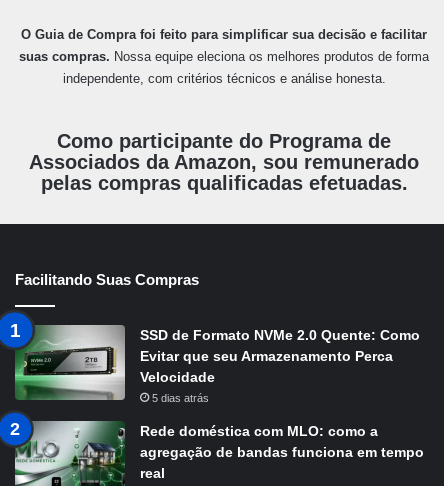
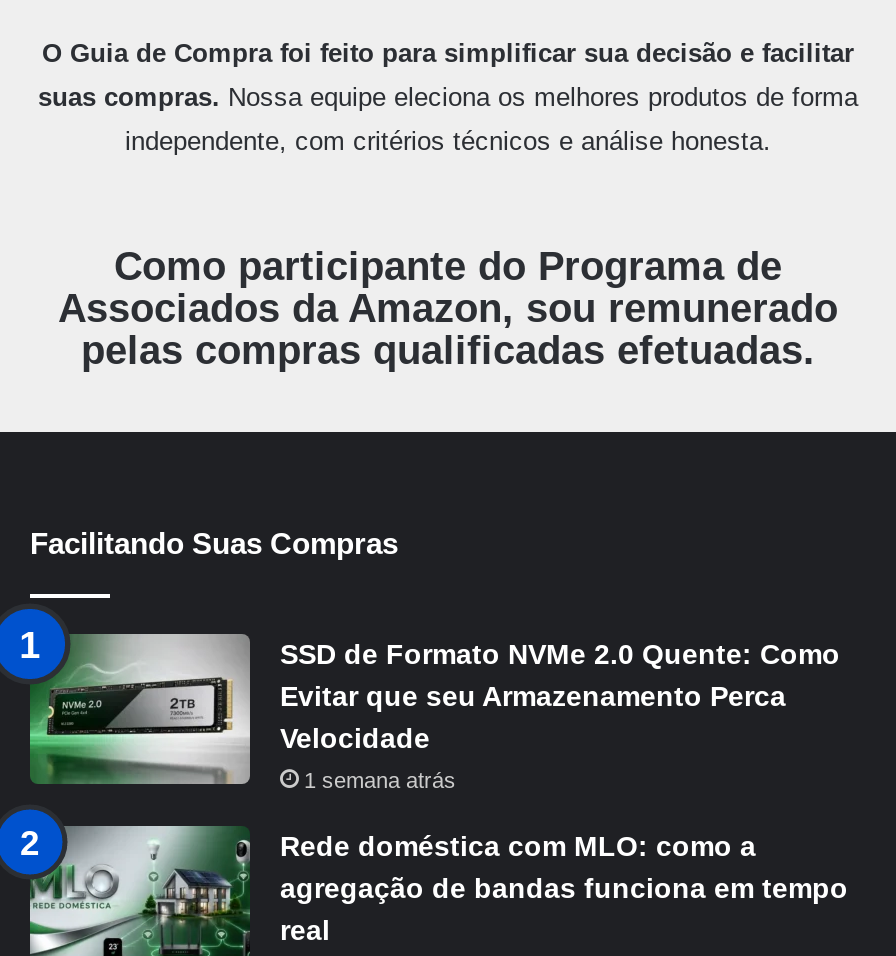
[152,392,209,404] 5 dias atrás -> [304,768,456,792] 1 semana atrás

